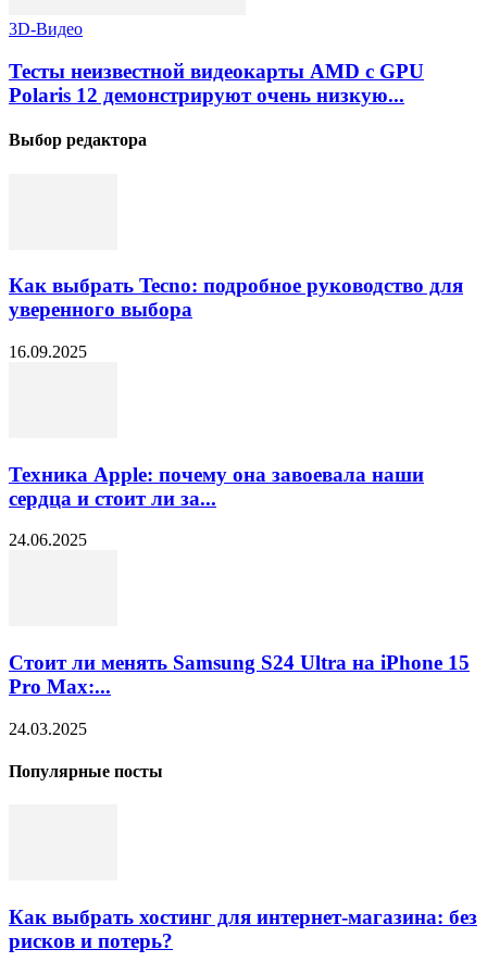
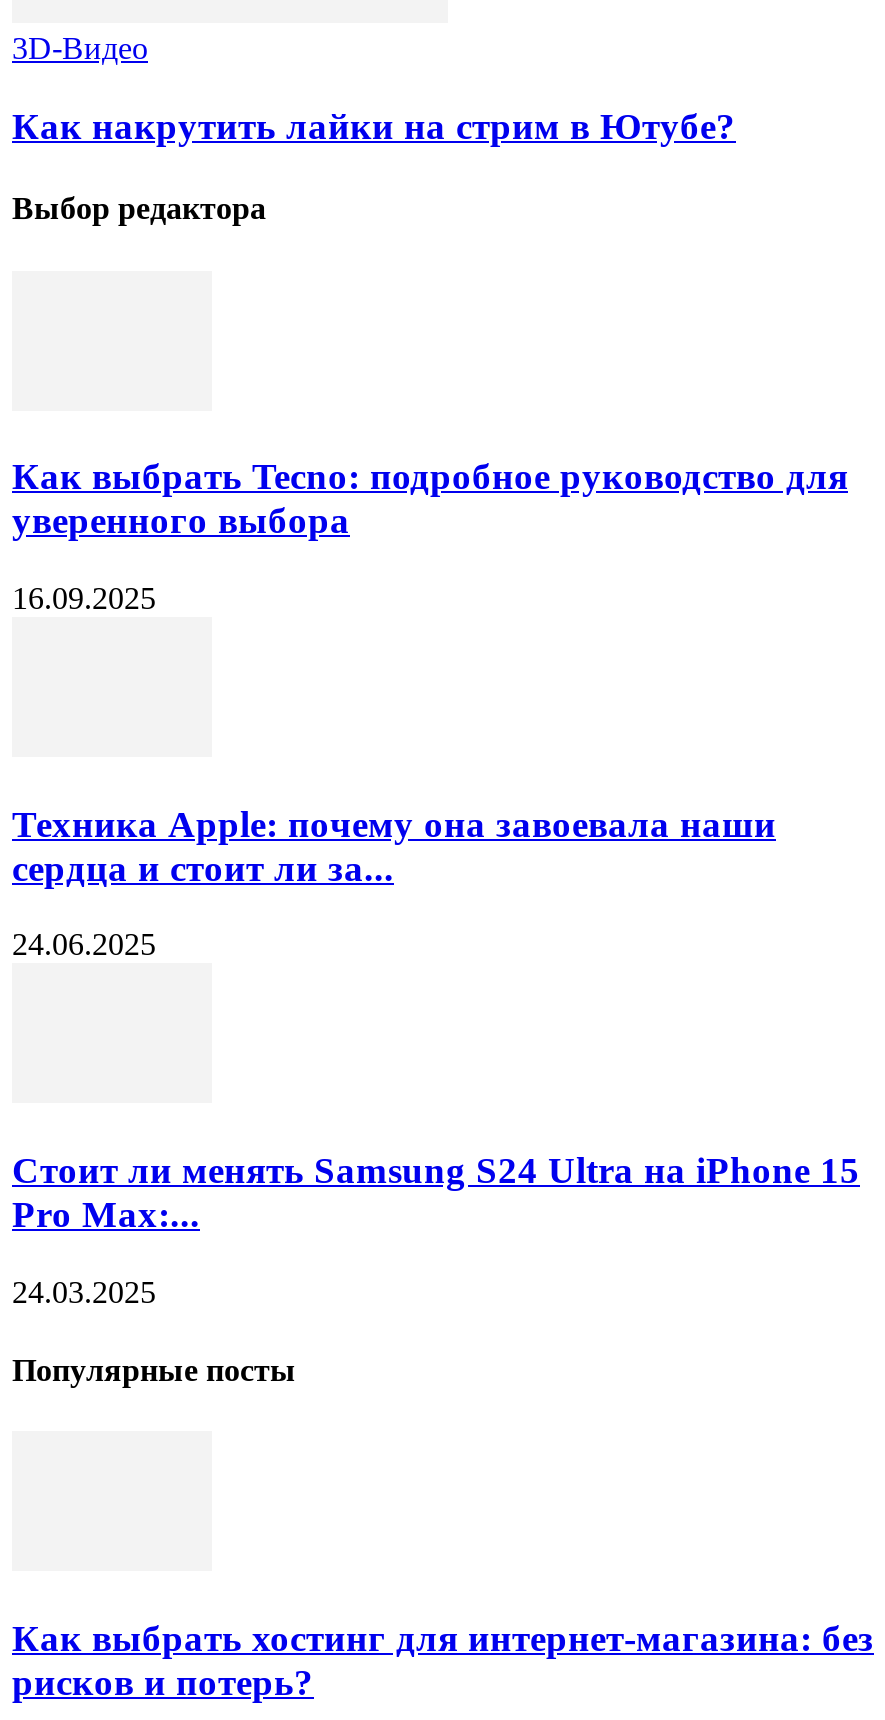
[9,60,424,107] Тесты неизвестной видеокарты AMD с GPU | Polaris 12 демонстрируют очень низкую... -> [12,105,736,147] Как накрутить лайки на стрим в Ютубе?

